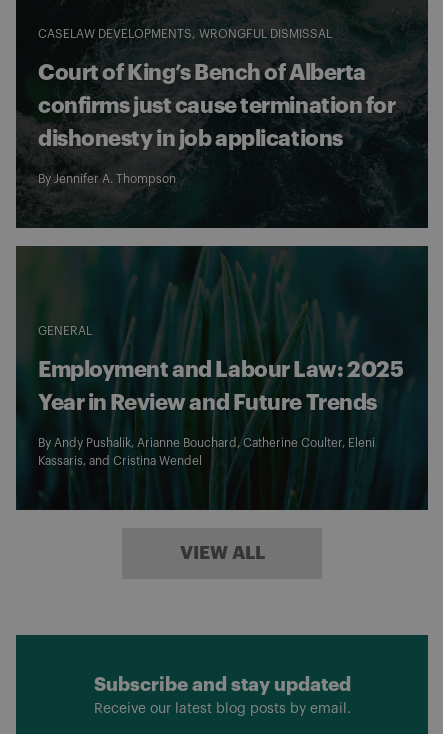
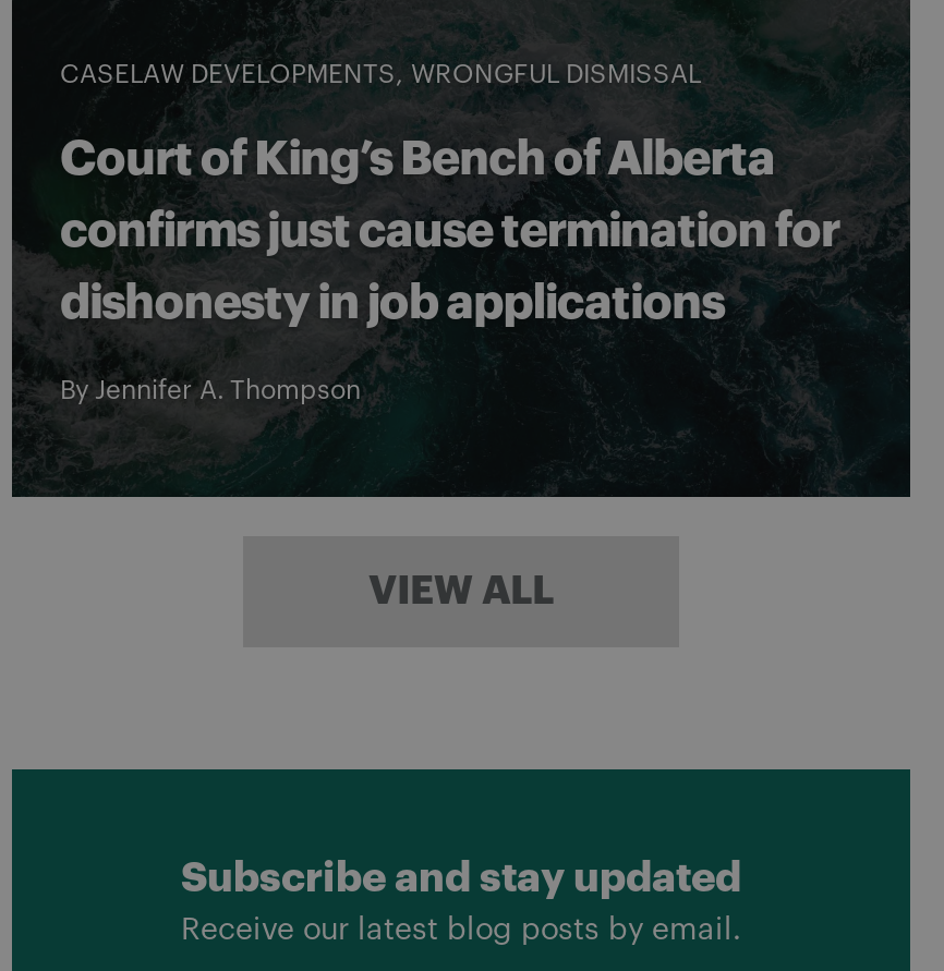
[16,245,428,510] [image] | GENERAL | Employment and Labour Law: 2025 | Year in Review and Future Trends | By Andy Pushalik, Arianne Bouchard, Catherine Coulter, Eleni | Kassaris, and Cristina Wendel -> none

